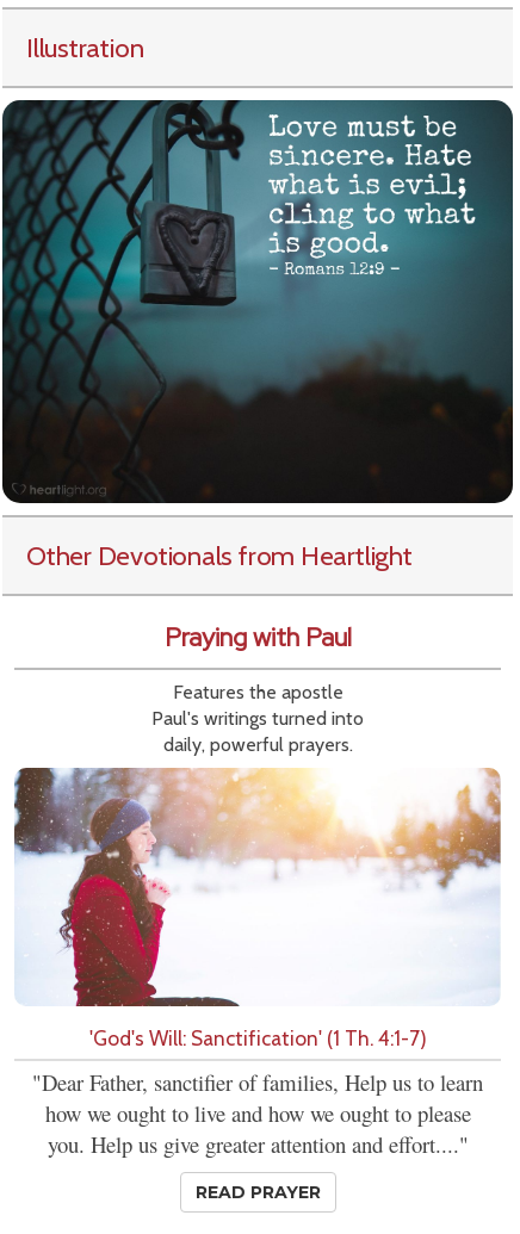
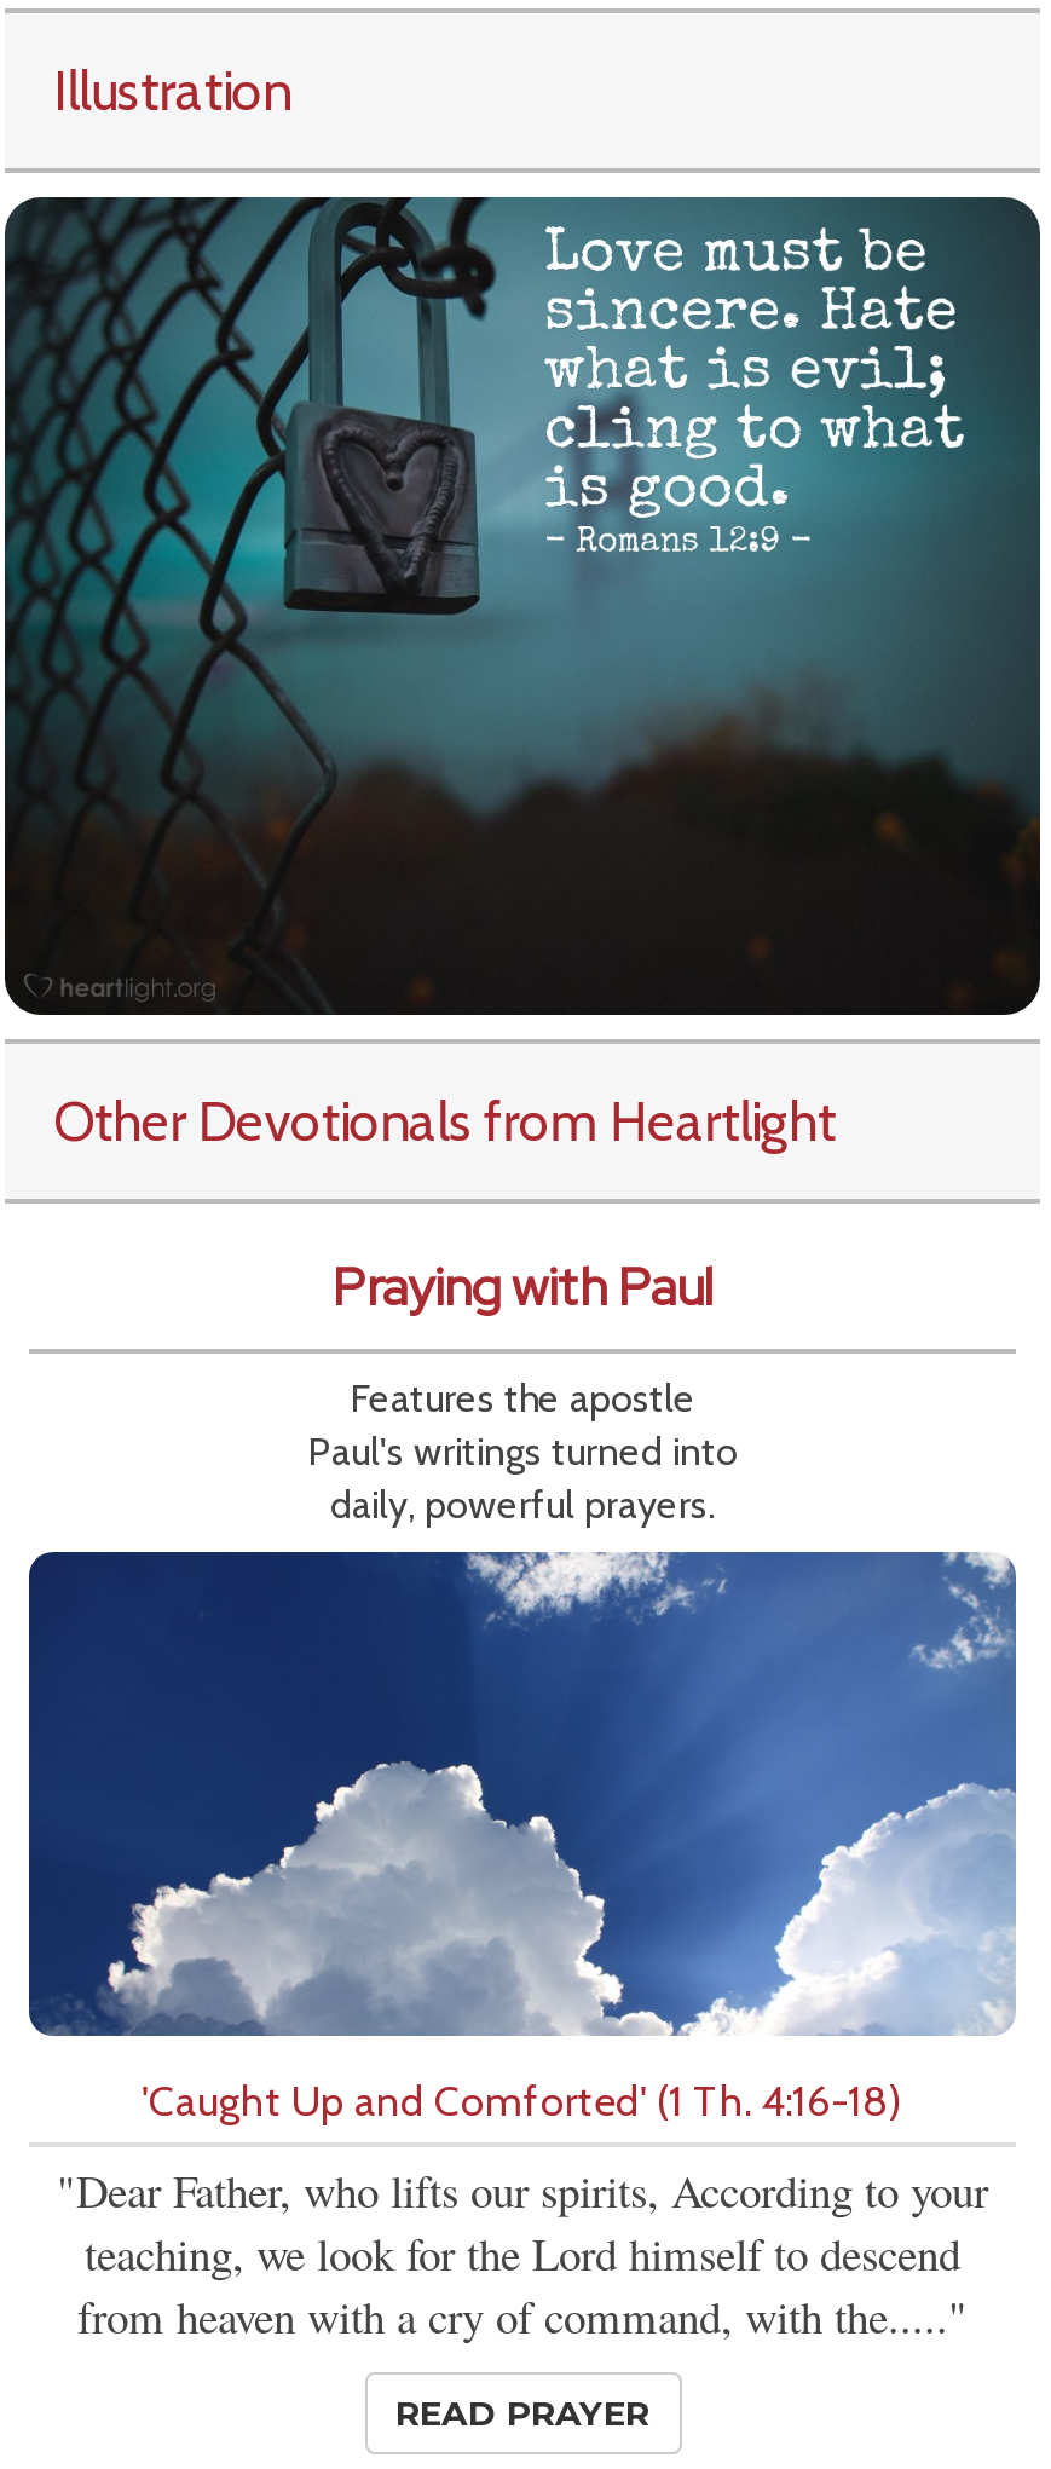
[14,767,502,1050] [image] | 'God's Will: Sanctification' (1 Th. 4:1-7) -> [27,1550,1018,2125] [image] | 'Caught Up and Comforted' (1 Th. 4:16-18)
[32,1067,483,1159] "Dear Father, sanctifier of families, Help us to learn | how we ought to live and how we ought to please | you. Help us give greater attention and effort...." -> [57,2159,988,2345] "Dear Father, who lifts our spirits, According to your | teaching, we look for the Lord himself to descend | from heaven with a cry of command, with the....."

